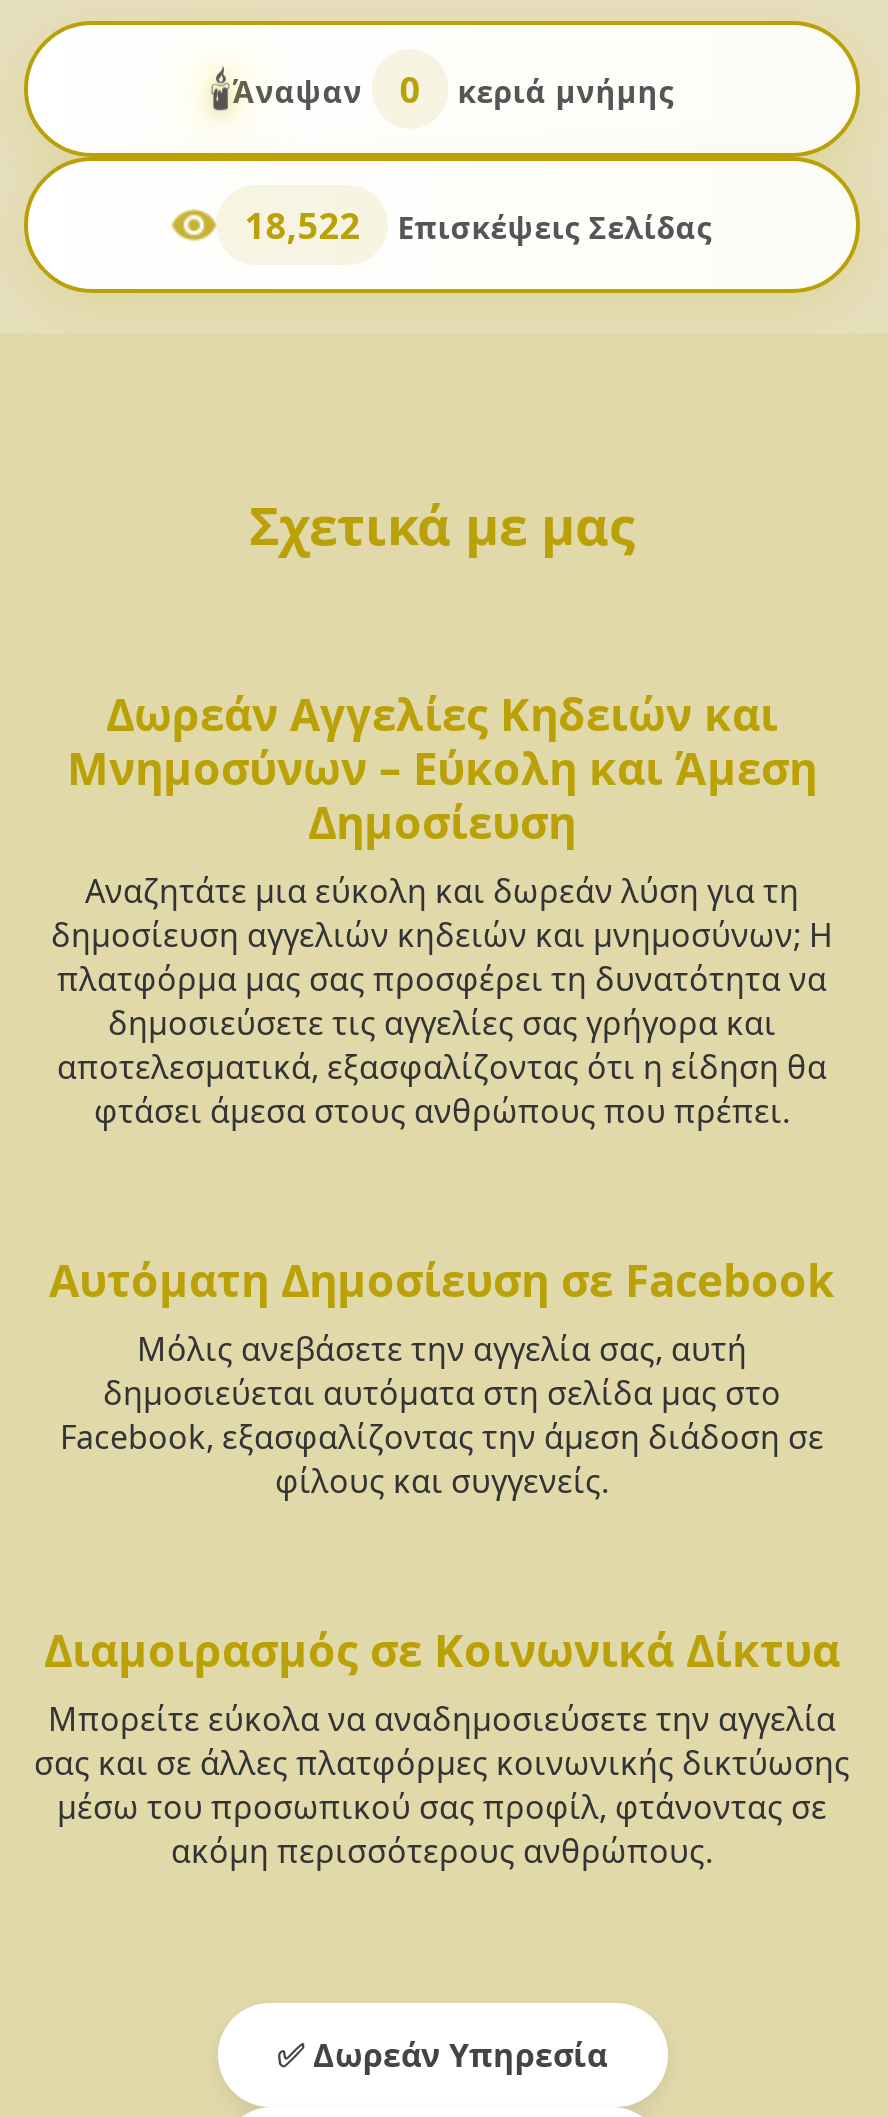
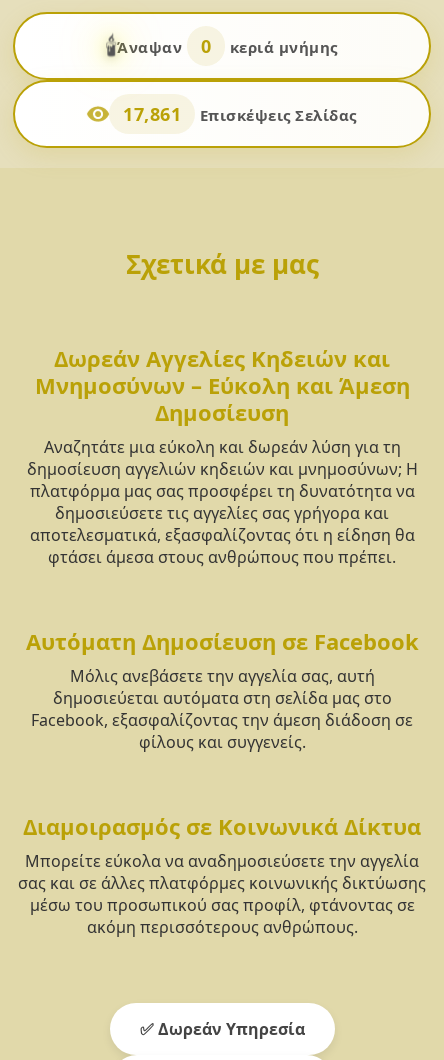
[244,201,712,249] 18,522 Επισκέψεις Σελίδας -> [123,102,357,126] 17,861 Επισκέψεις Σελίδας

